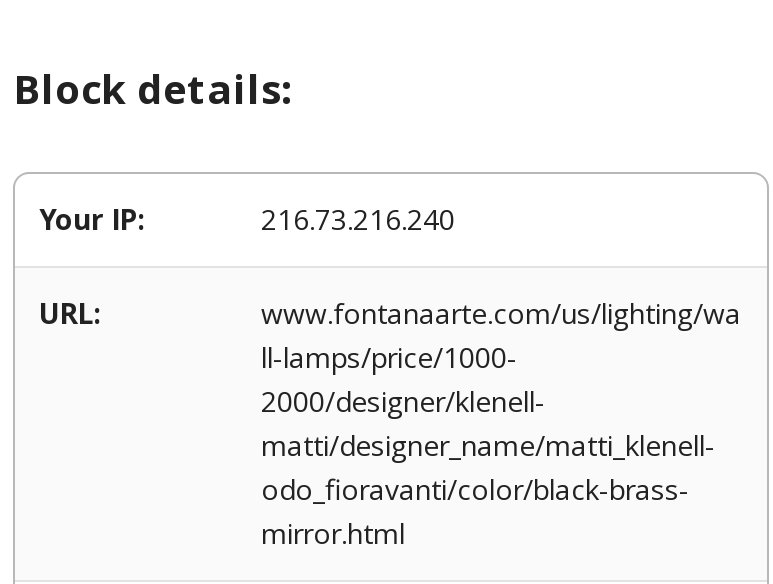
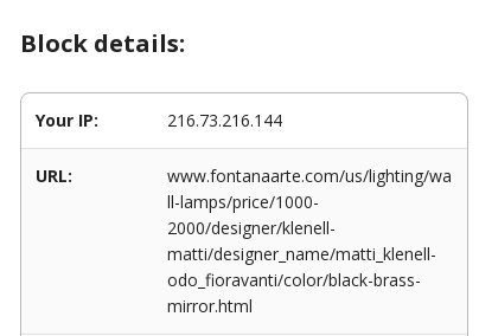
[261,200,455,238] 216.73.216.240 -> [167,109,282,131] 216.73.216.144

